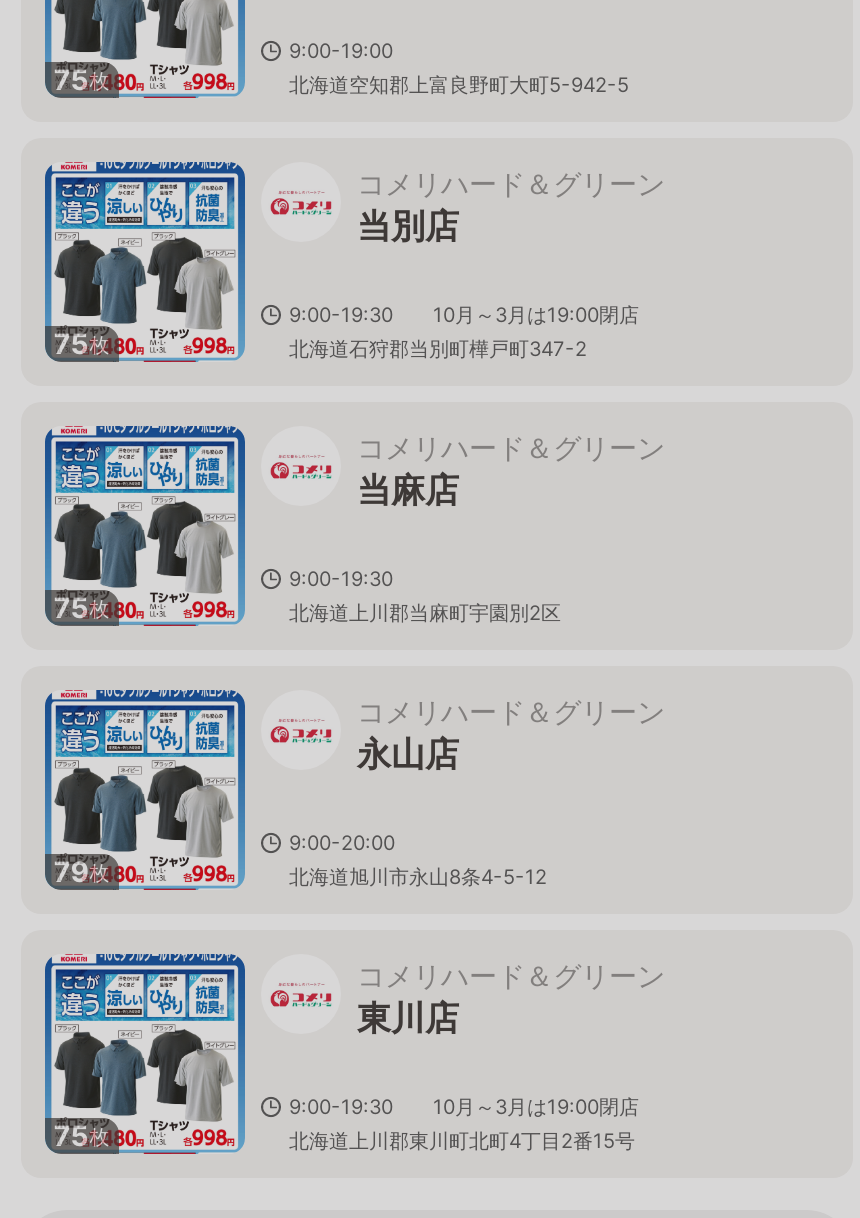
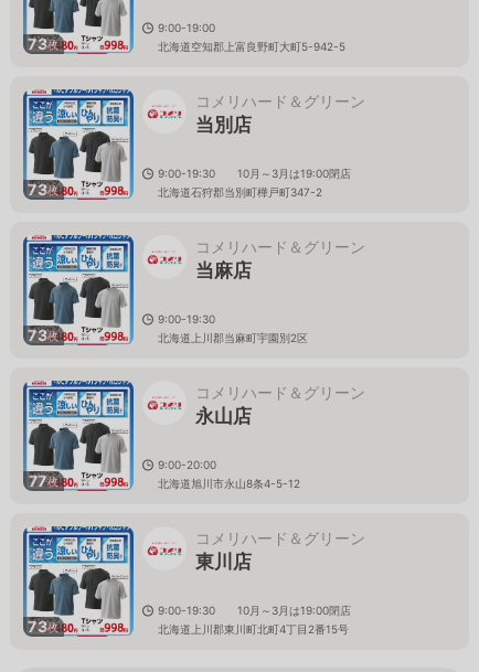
[54,62,110,96] 75枚 -> [28,34,59,53] 73枚
[54,326,110,360] 75枚 -> [28,180,59,199] 73枚
[54,590,110,624] 75枚 -> [28,325,59,344] 73枚
[54,854,110,888] 79枚 -> [29,471,59,490] 77枚
[54,1118,110,1152] 75枚 -> [28,617,59,635] 73枚

